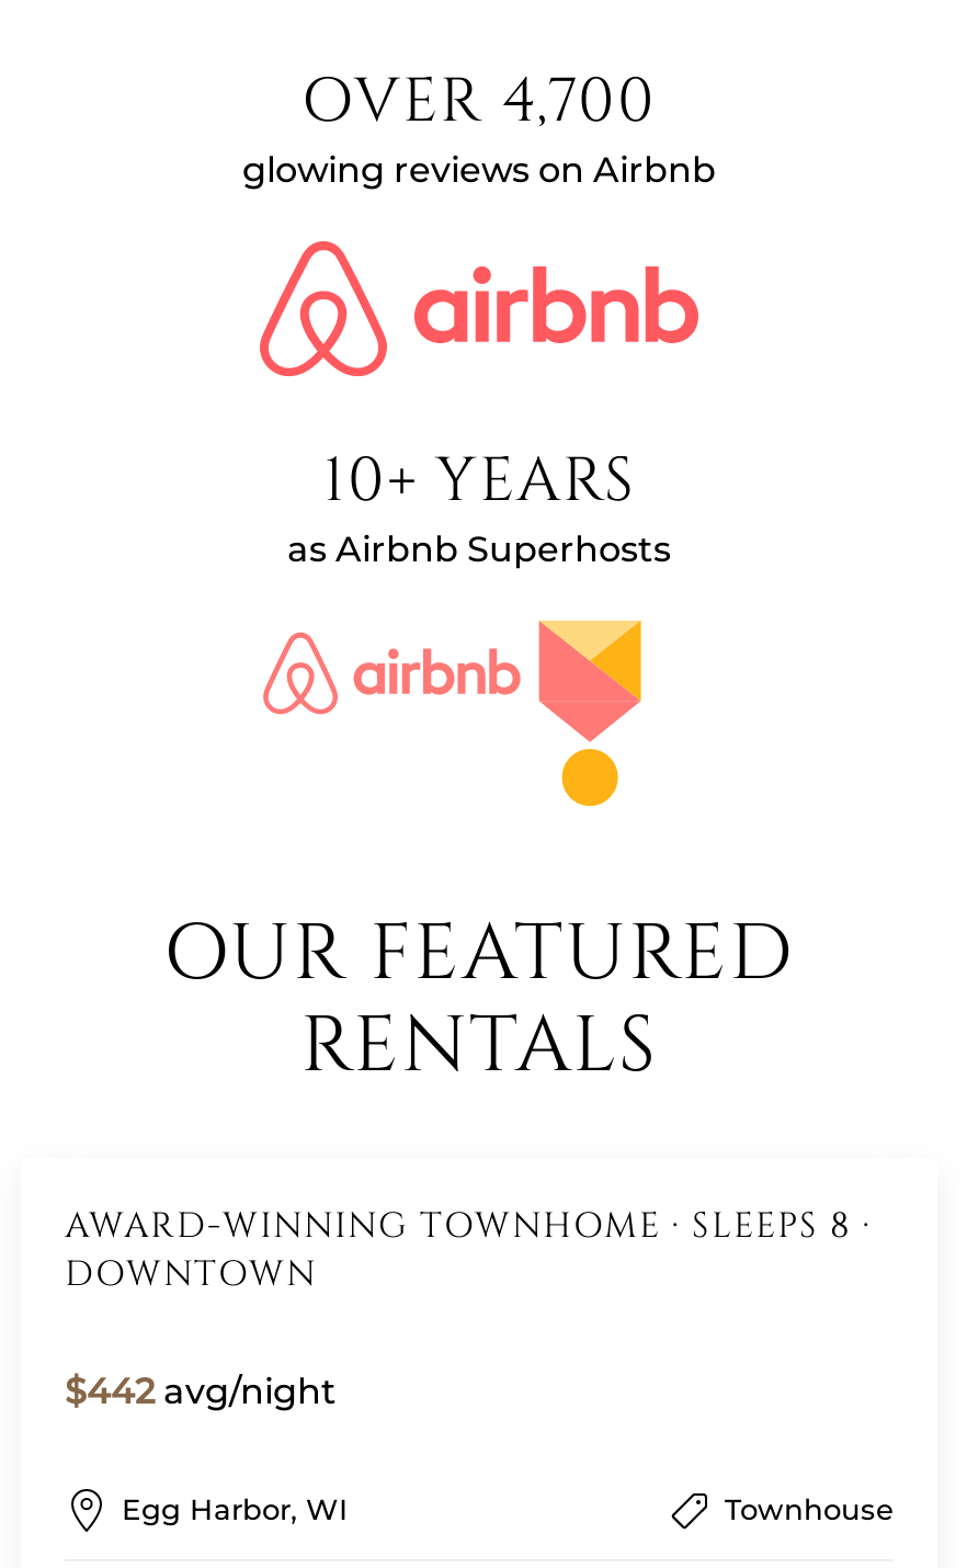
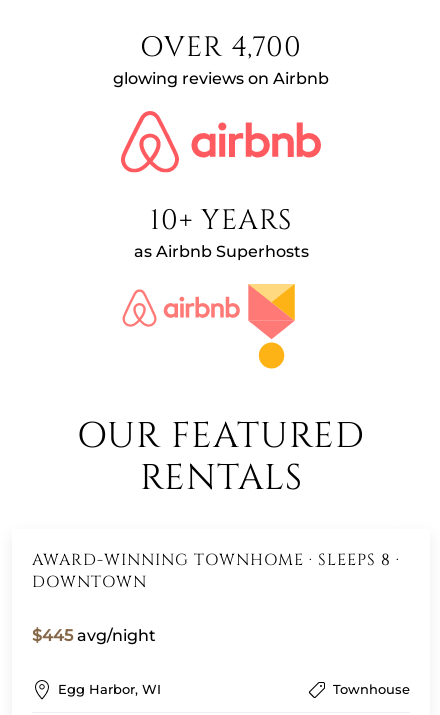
[65,1370,337,1411] $442 avg/night -> [32,626,156,645] $445 avg/night

